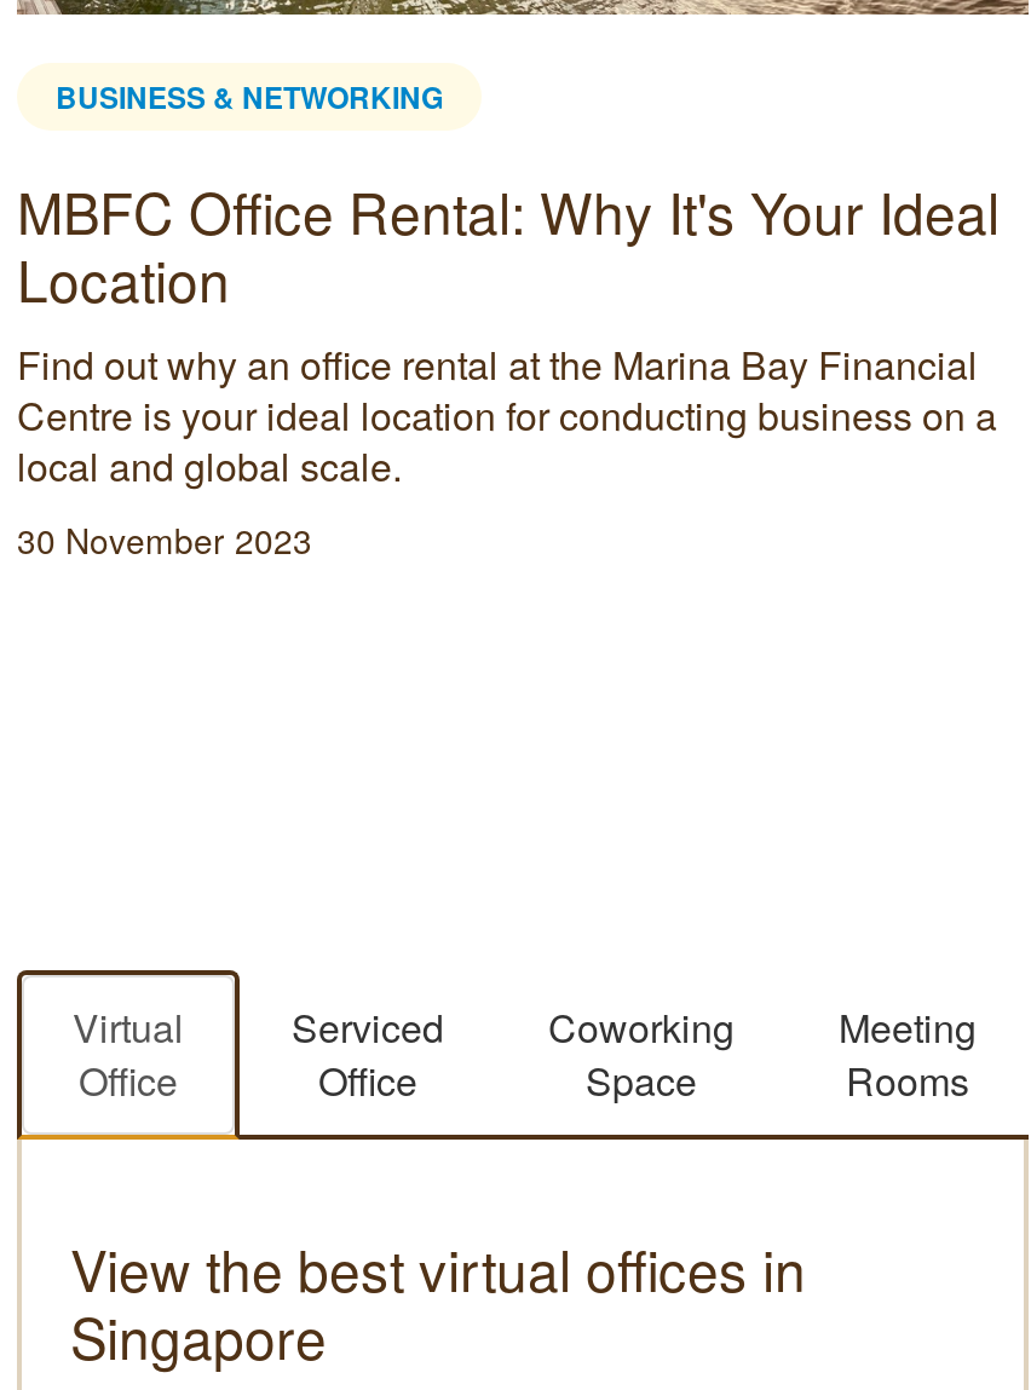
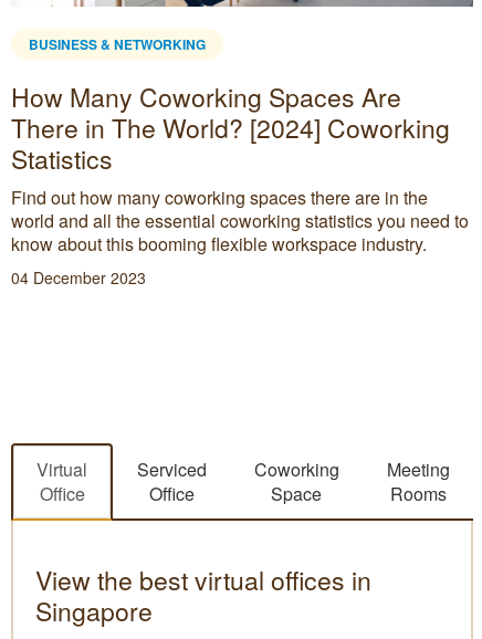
[17,171,1000,563] MBFC Office Rental: Why It's Your Ideal | Location | Find out why an office rental at the Marina Bay Financial | Centre is your ideal location for conducting business on a | local and global scale. | 30 November 2023 -> [11,78,469,288] How Many Coworking Spaces Are | There in The World? [2024] Coworking | Statistics | Find out how many coworking spaces there are in the | world and all the essential coworking statistics you need to | know about this booming flexible workspace industry. | 04 December 2023

